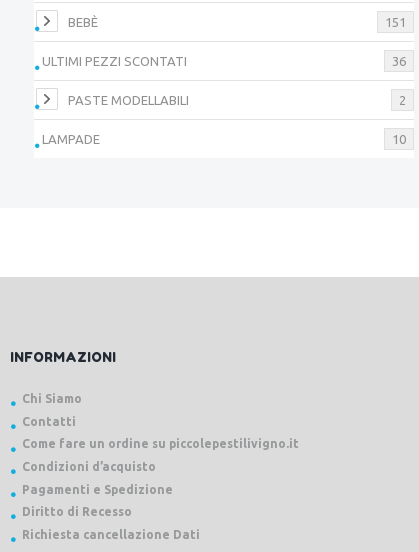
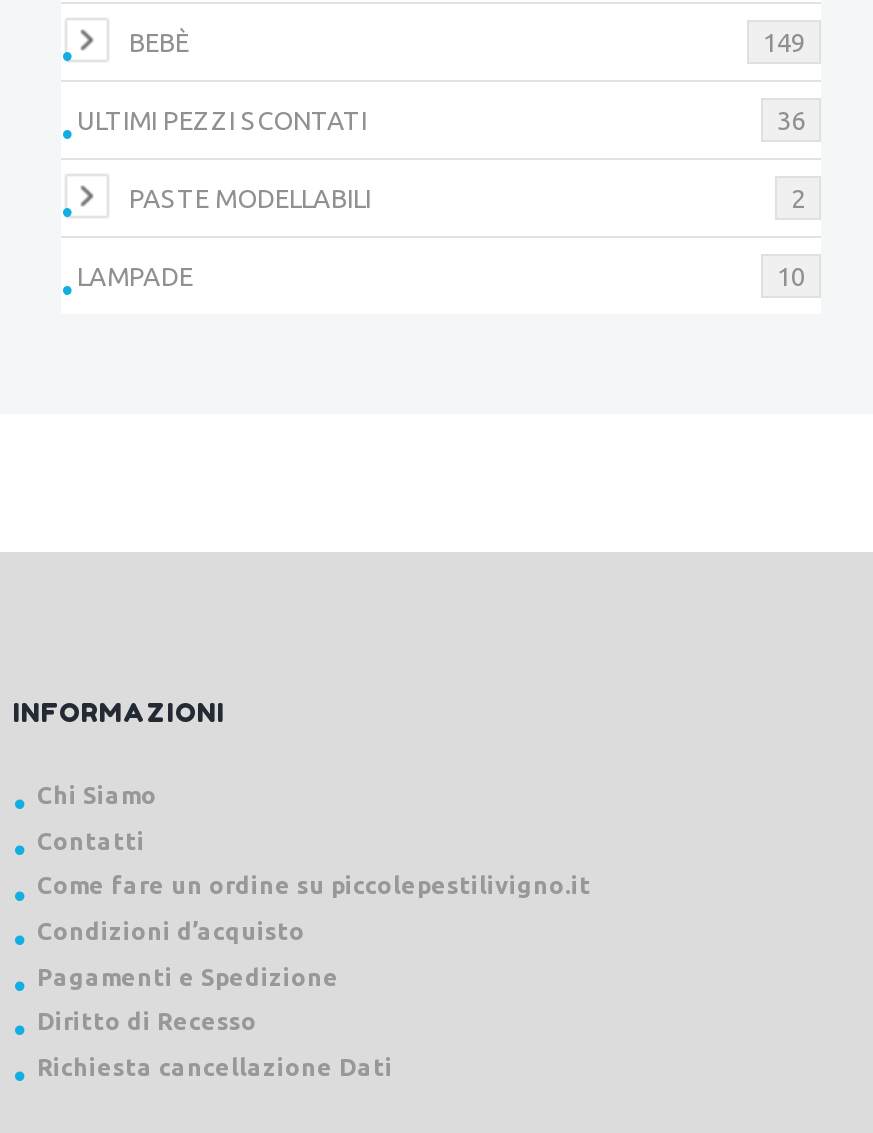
[385,15,406,29] 151 -> [763,28,805,56] 149

